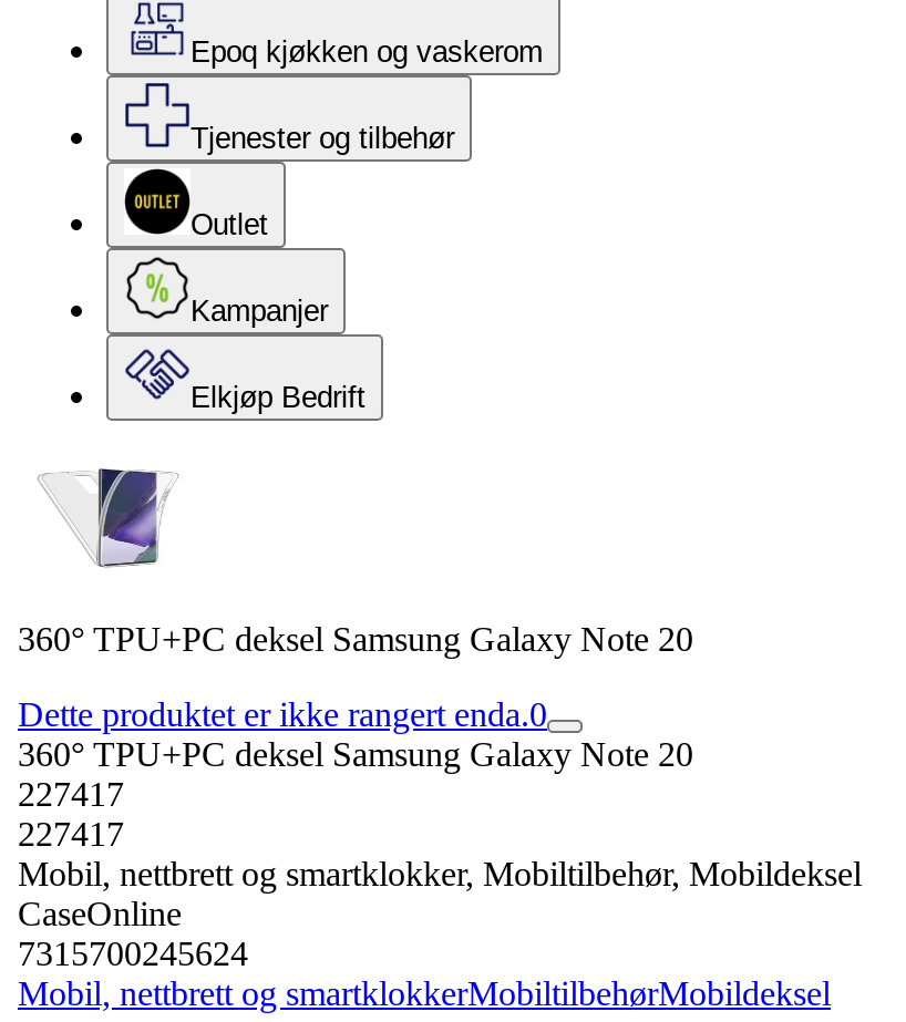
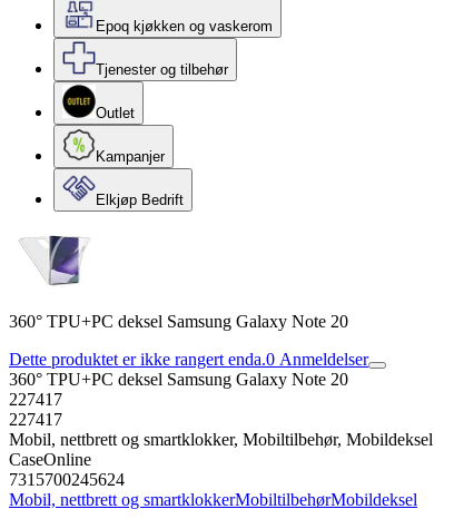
[18,695,547,733] Dette produktet er ikke rangert enda.0 -> [9,350,368,369] Dette produktet er ikke rangert enda.0 Anmeldelser

